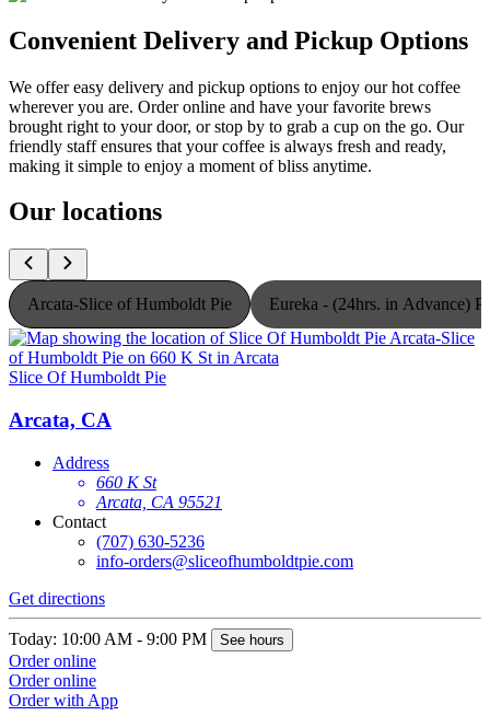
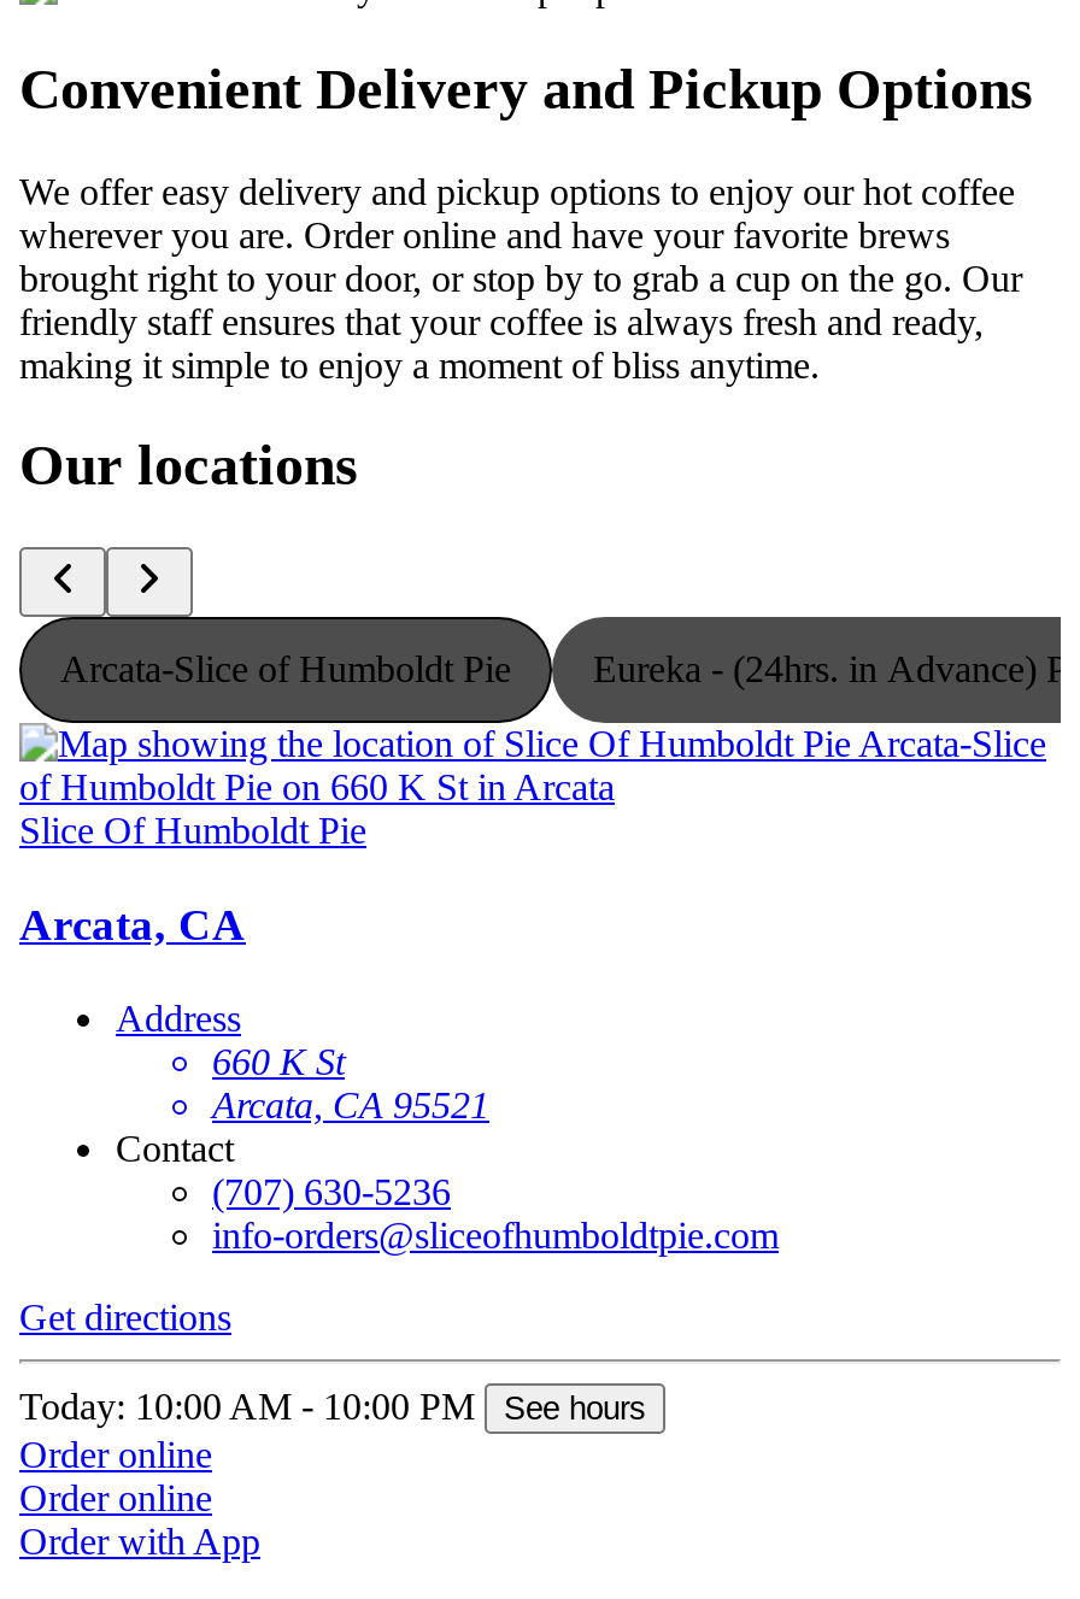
[9,629,284,648] Today: 10:00 AM - 9:00 PM See hours -> [19,1385,646,1426] Today: 10:00 AM - 10:00 PM See hours

